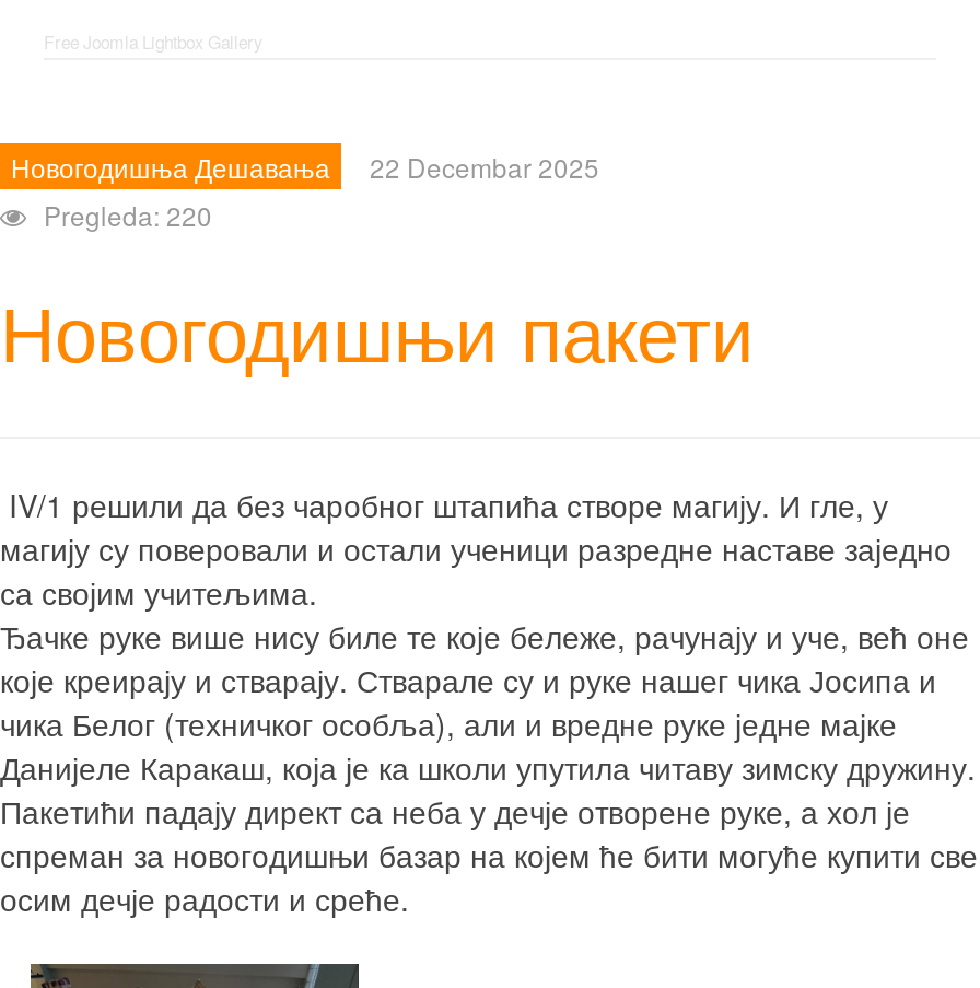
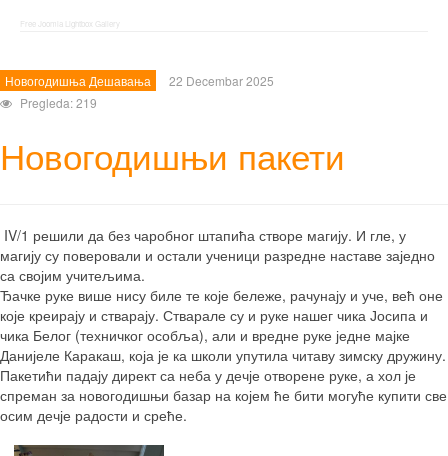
[44,196,212,233] Pregleda: 220 -> [20,94,97,111] Pregleda: 219

